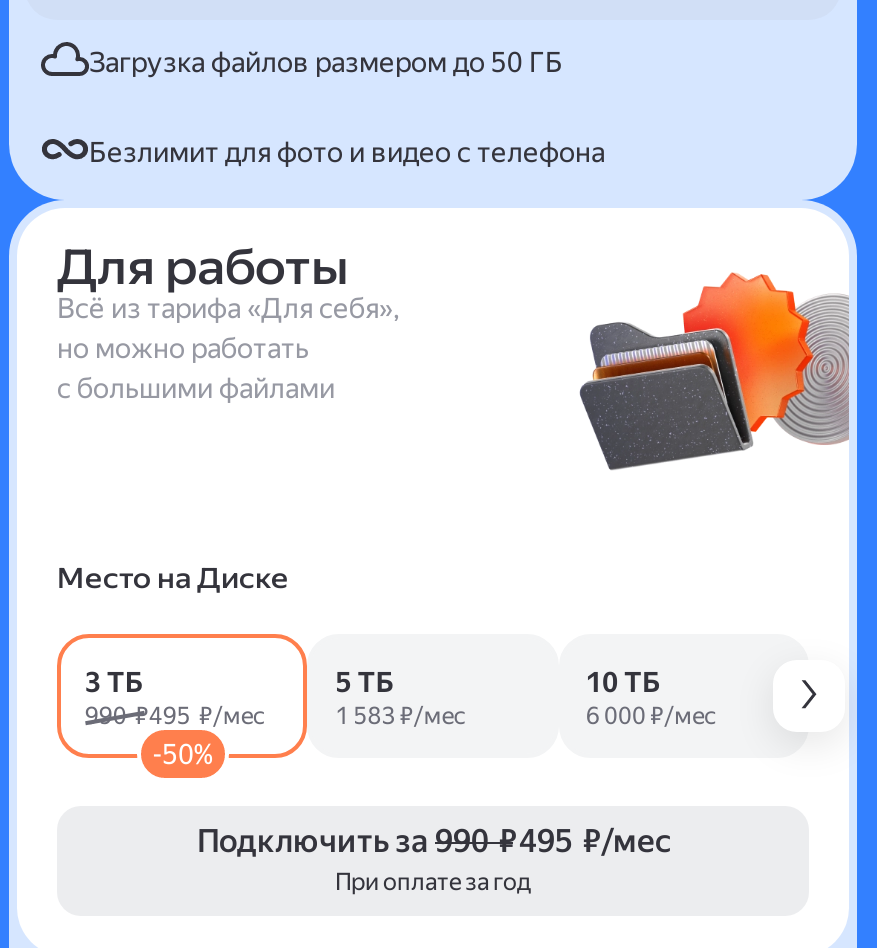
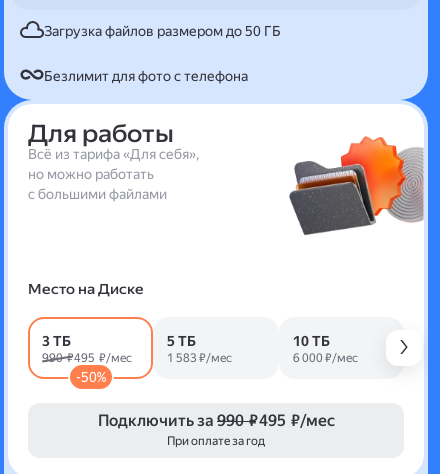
[89,135,605,167] Безлимит для фото и видео с телефона -> [44,67,248,83] Безлимит для фото с телефона

